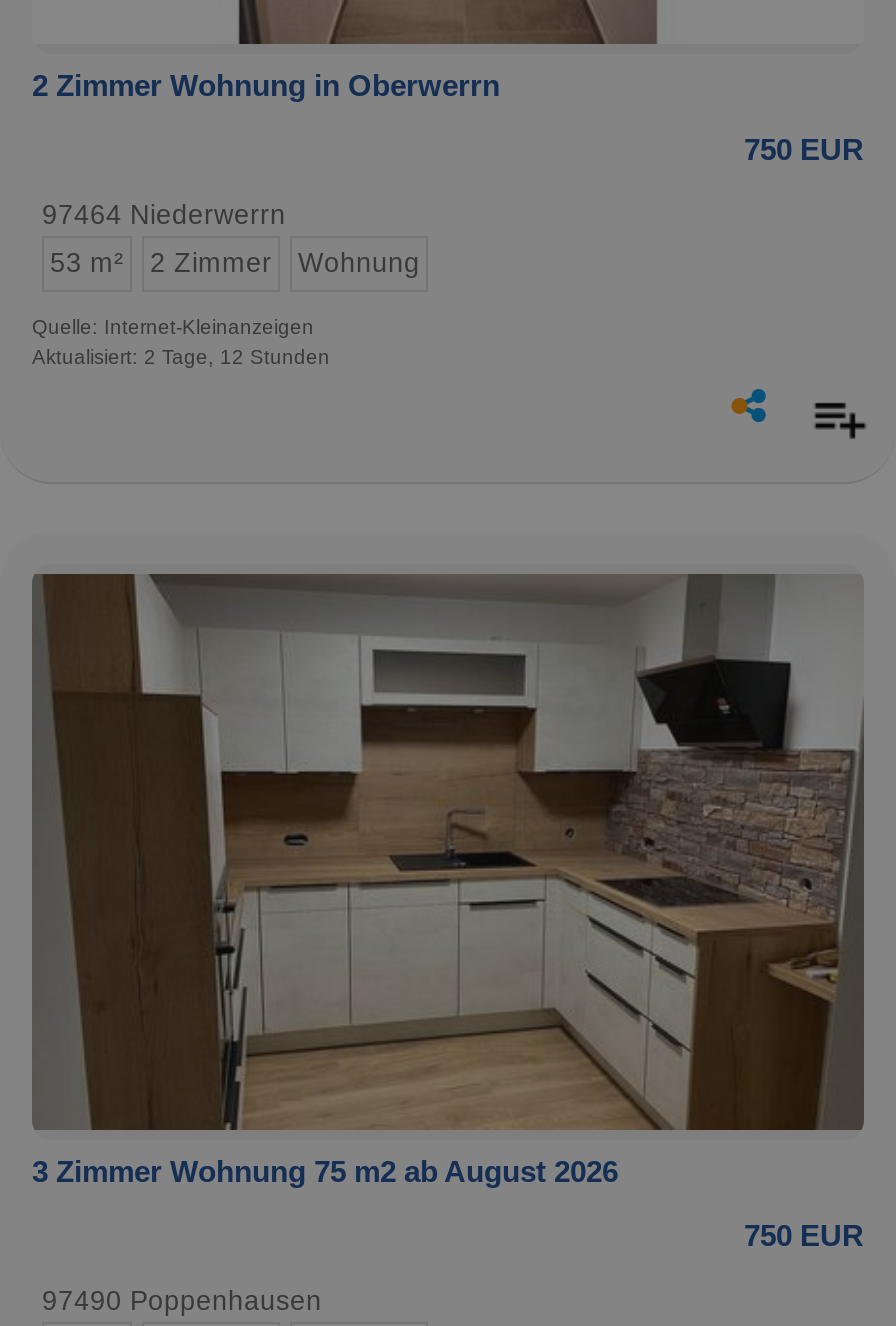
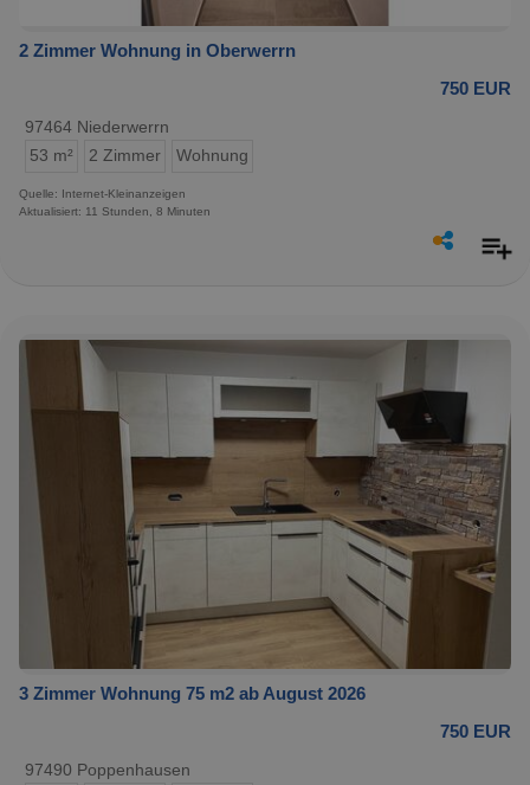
[32,347,330,369] Aktualisiert: 2 Tage, 12 Stunden -> [19,205,211,218] Aktualisiert: 11 Stunden, 8 Minuten

